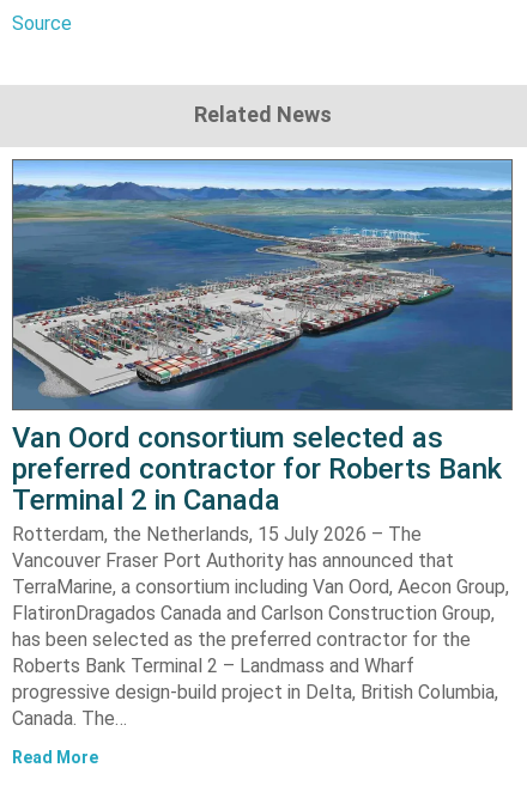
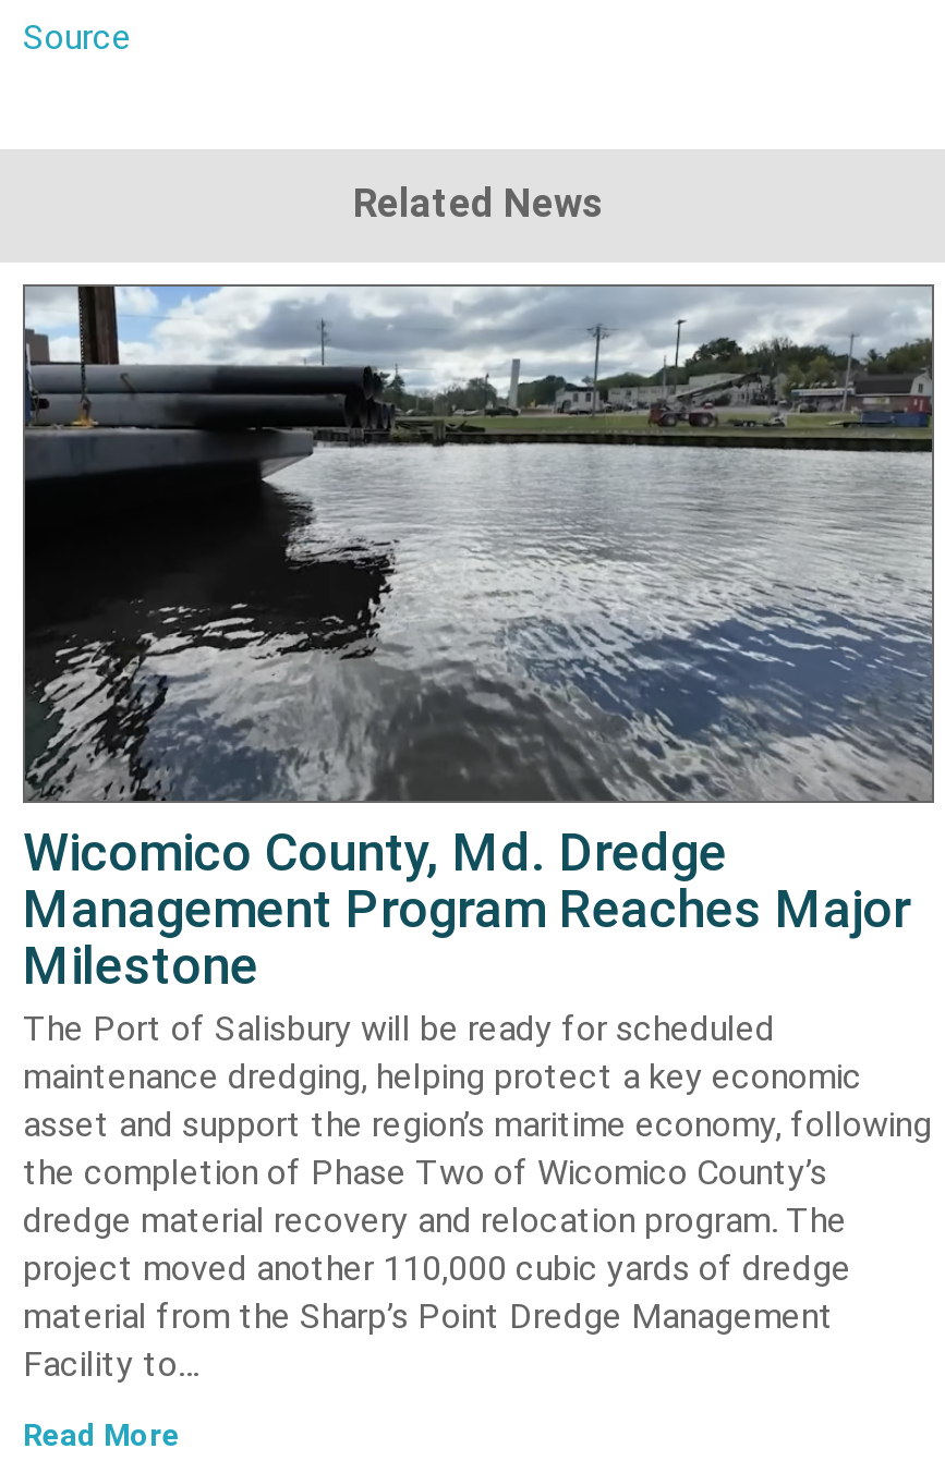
[12,159,513,730] [image] | Van Oord consortium selected as | preferred contractor for Roberts Bank | Terminal 2 in Canada | Rotterdam, the Netherlands, 15 July 2026 – The | Vancouver Fraser Port Authority has announced that | TerraMarine, a consortium including Van Oord, Aecon Group, | FlatironDragados Canada and Carlson Construction Group, | has been selected as the preferred contractor for the | Roberts Bank Terminal 2 – Landmass and Wharf | progressive design-build project in Delta, British Columbia, | Canada. The… -> [23,284,934,1384] [image] | Wicomico County, Md. Dredge | Management Program Reaches Major | Milestone | The Port of Salisbury will be ready for scheduled | maintenance dredging, helping protect a key economic | asset and support the region’s maritime economy, following | the completion of Phase Two of Wicomico County’s | dredge material recovery and relocation program. The | project moved another 110,000 cubic yards of dredge | material from the Sharp’s Point Dredge Management | Facility to…

